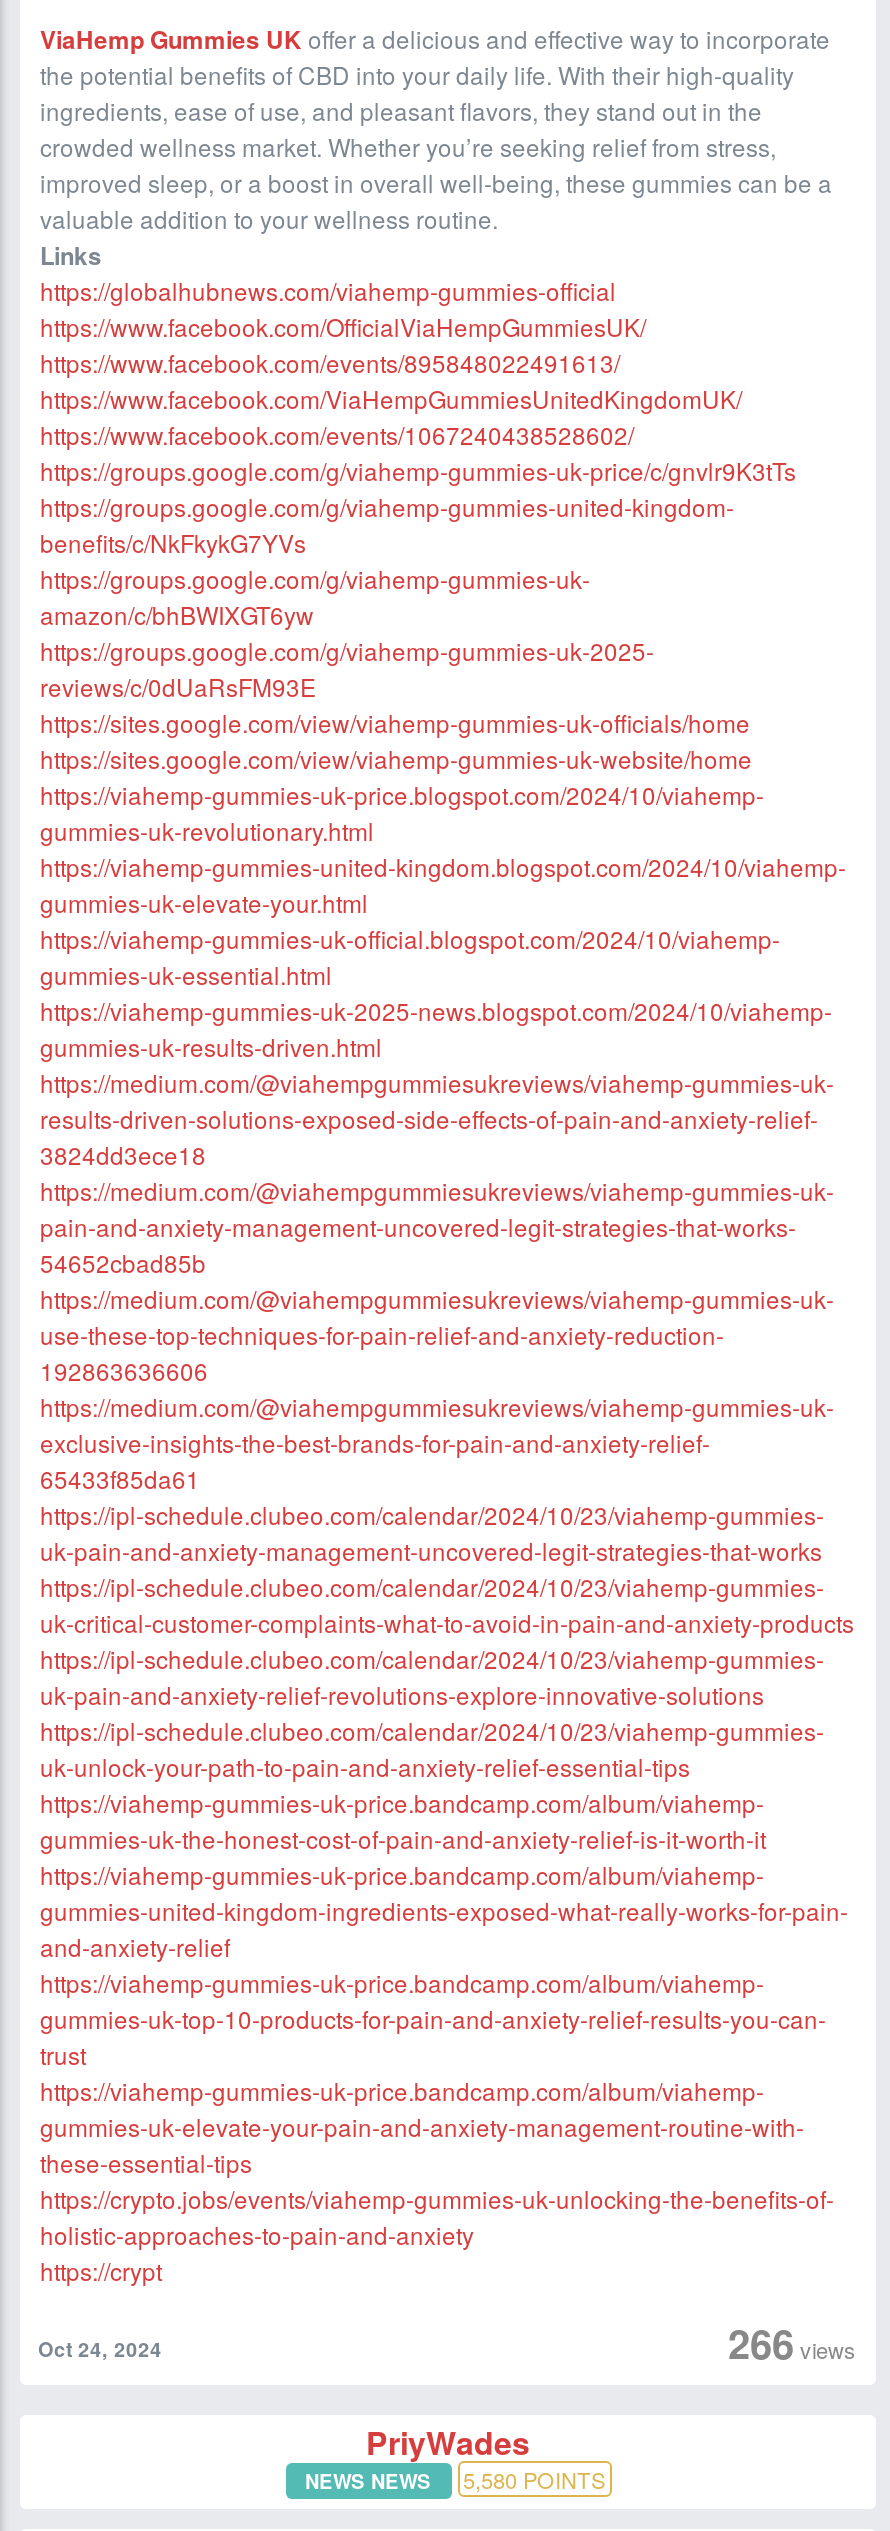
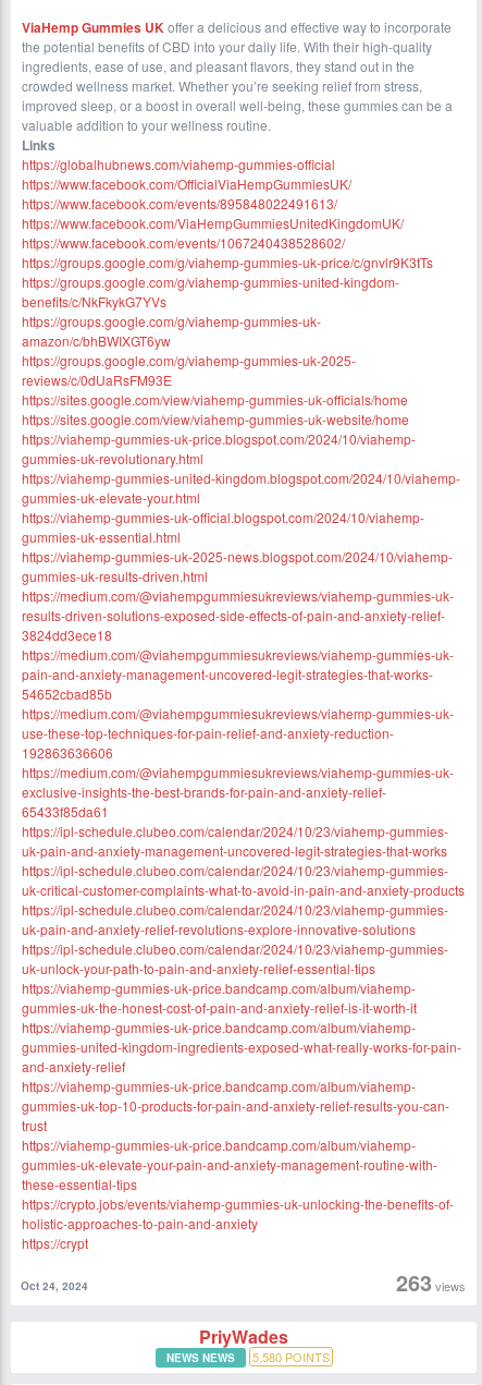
[728,2313,856,2371] 266views -> [396,1266,466,1298] 263views

